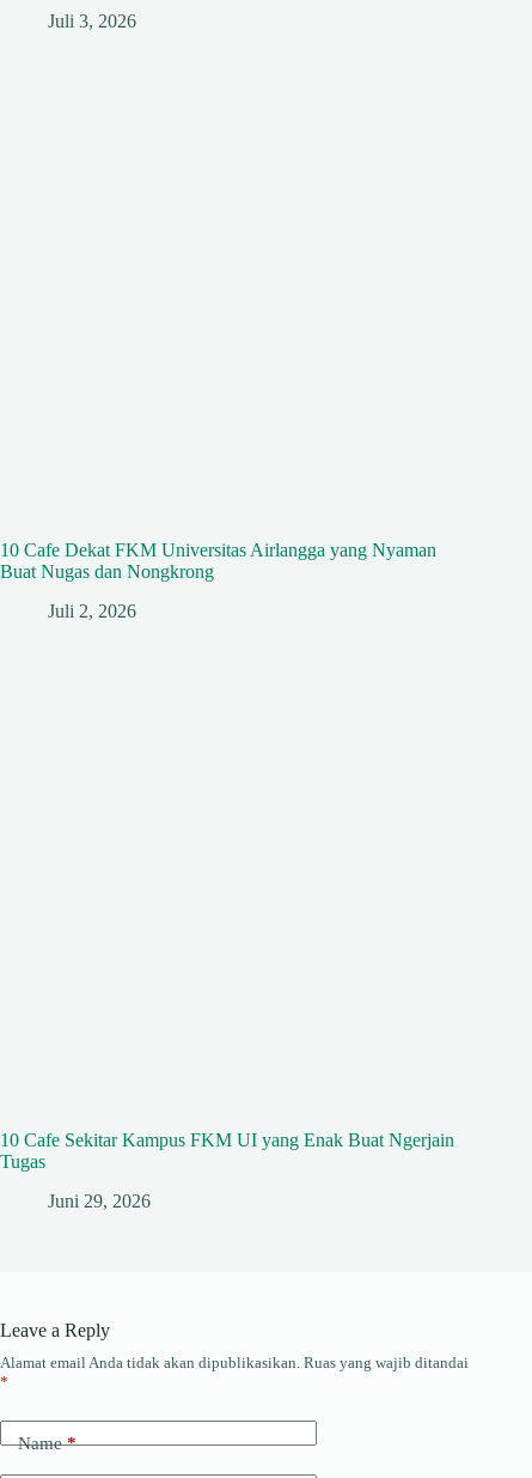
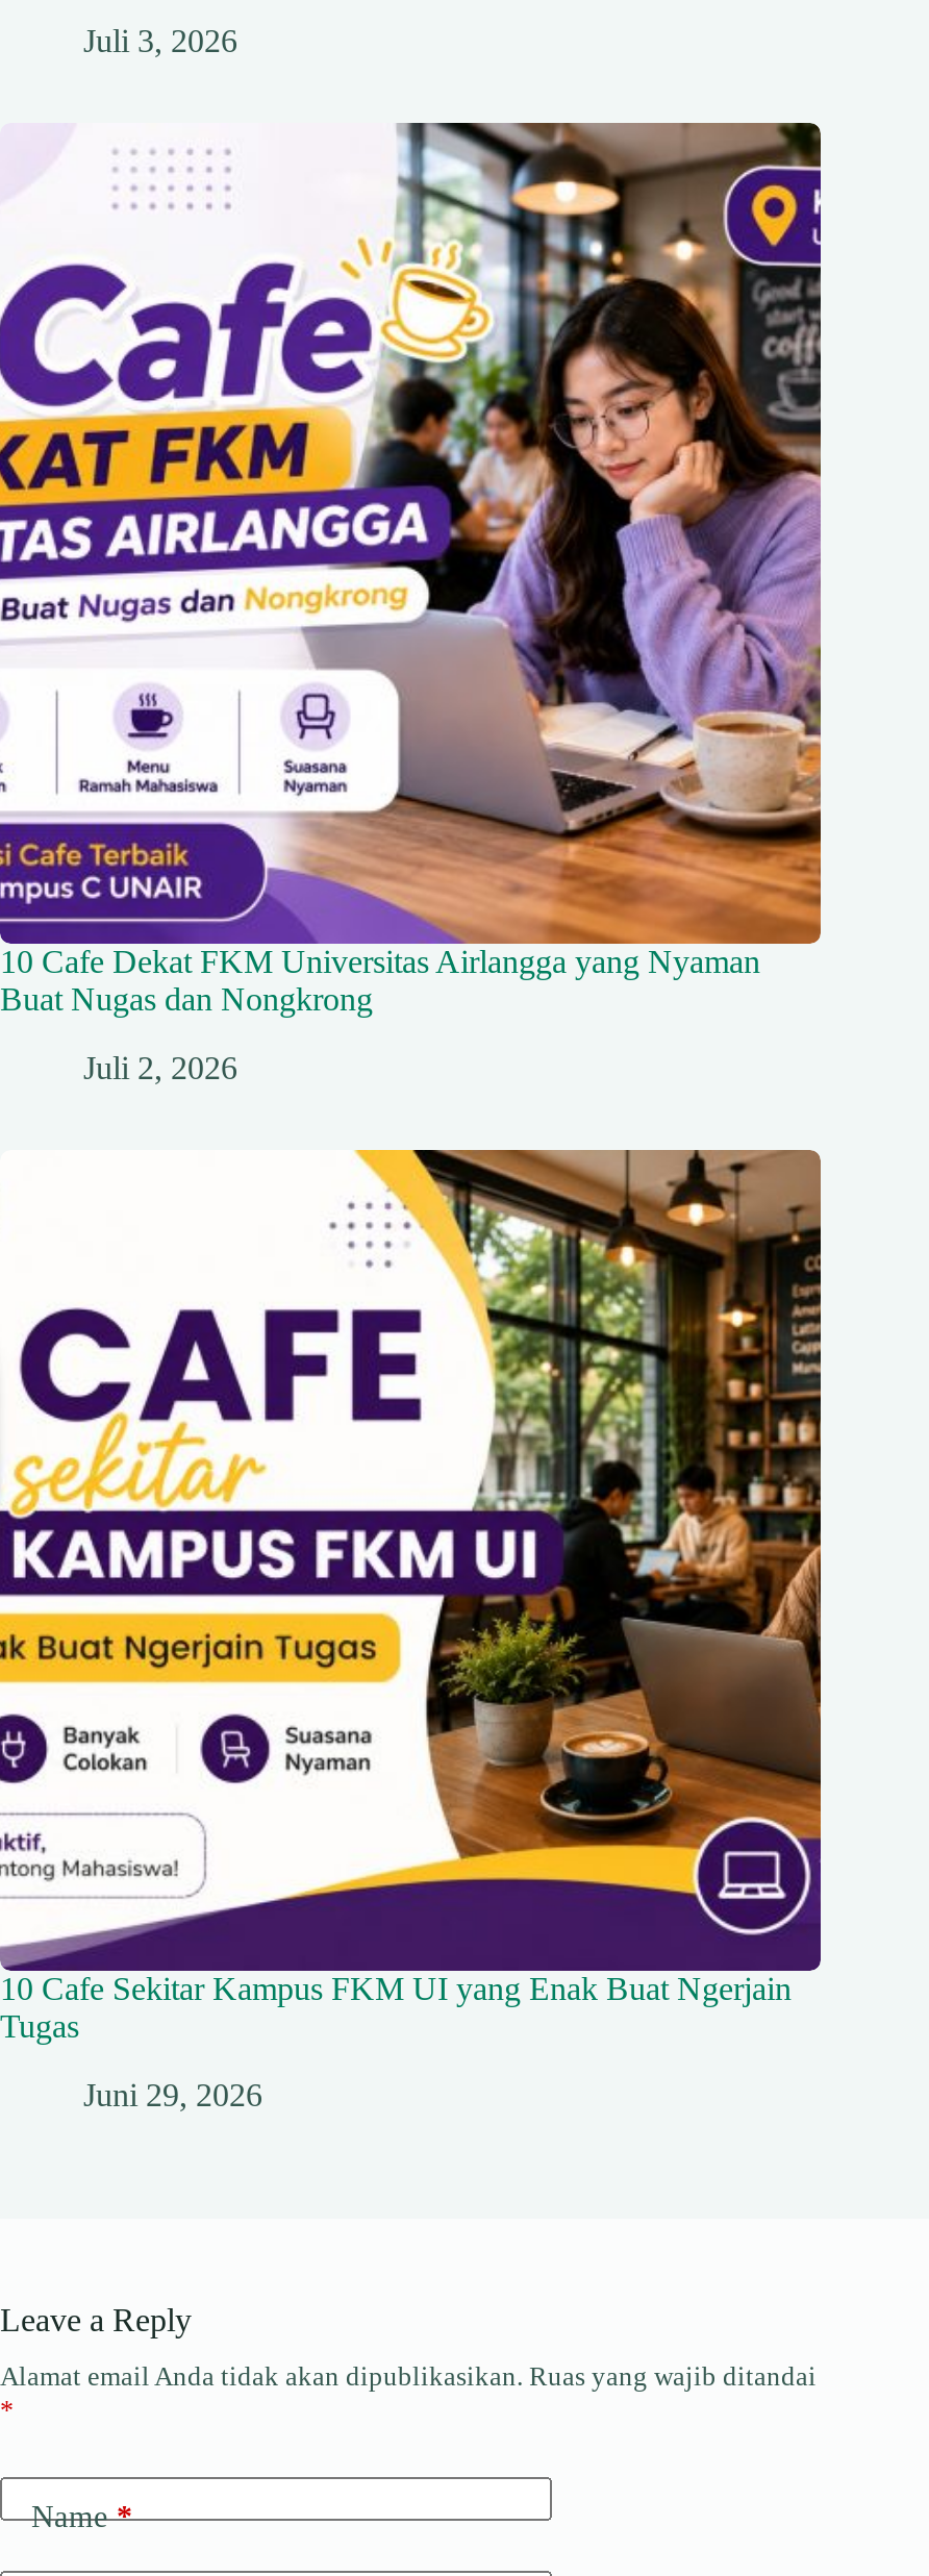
none -> [6,121,823,946] [image]
none -> [6,1148,823,1973] [image]

